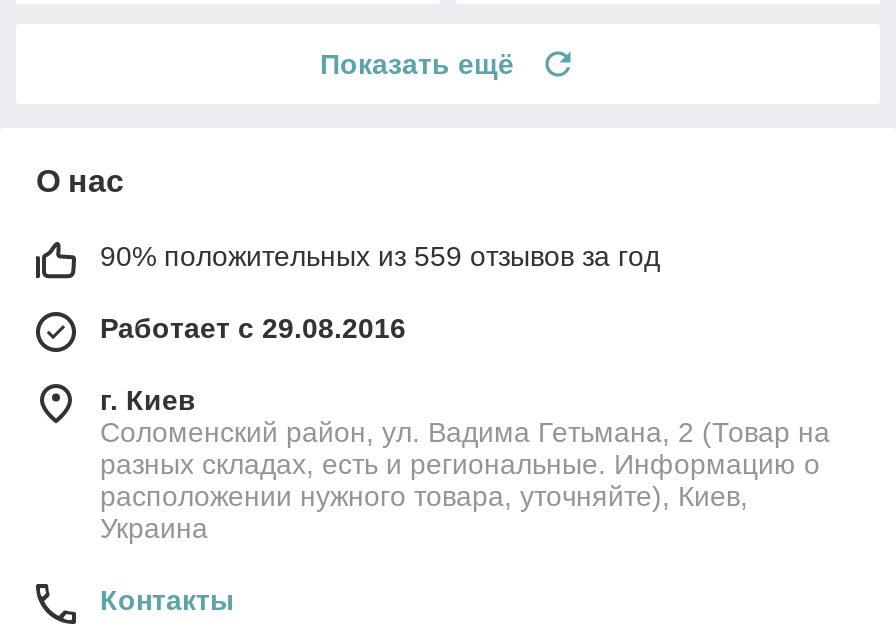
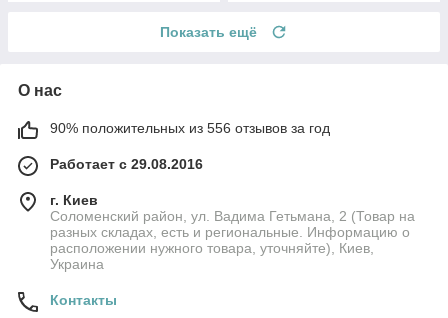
[100,240,660,272] 90% положительных из 559 отзывов за год -> [50,120,330,136] 90% положительных из 556 отзывов за год

